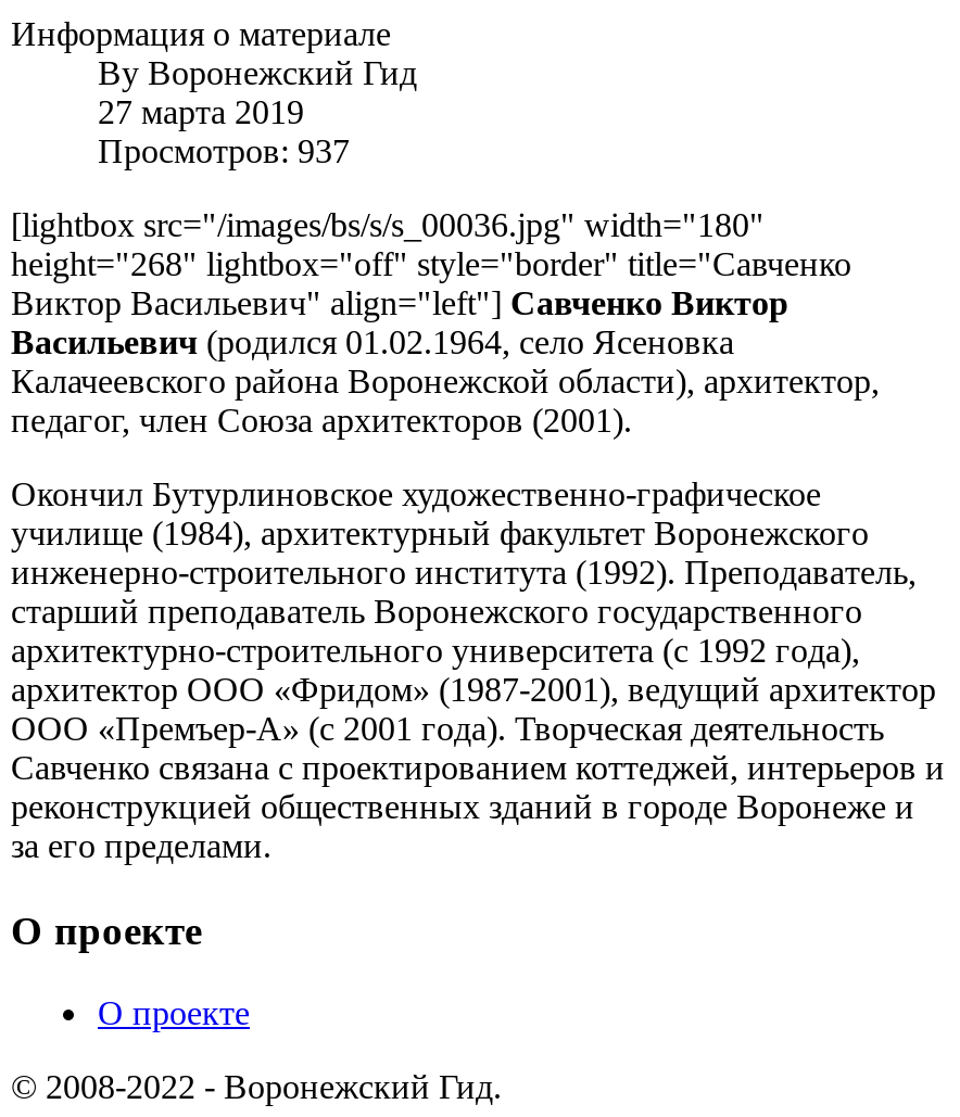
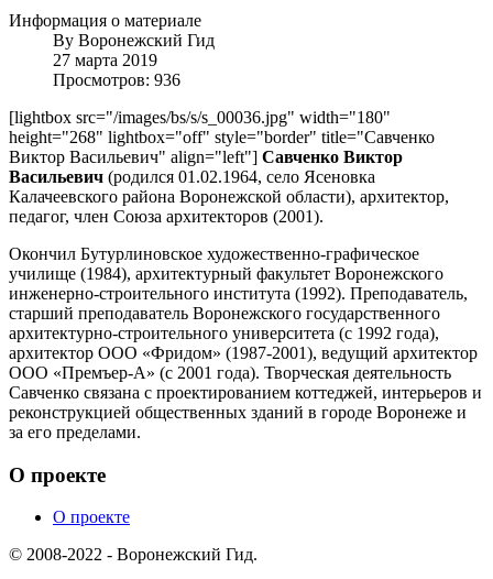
[98,132,350,169] Просмотров: 937 -> [53,70,180,89] Просмотров: 936

